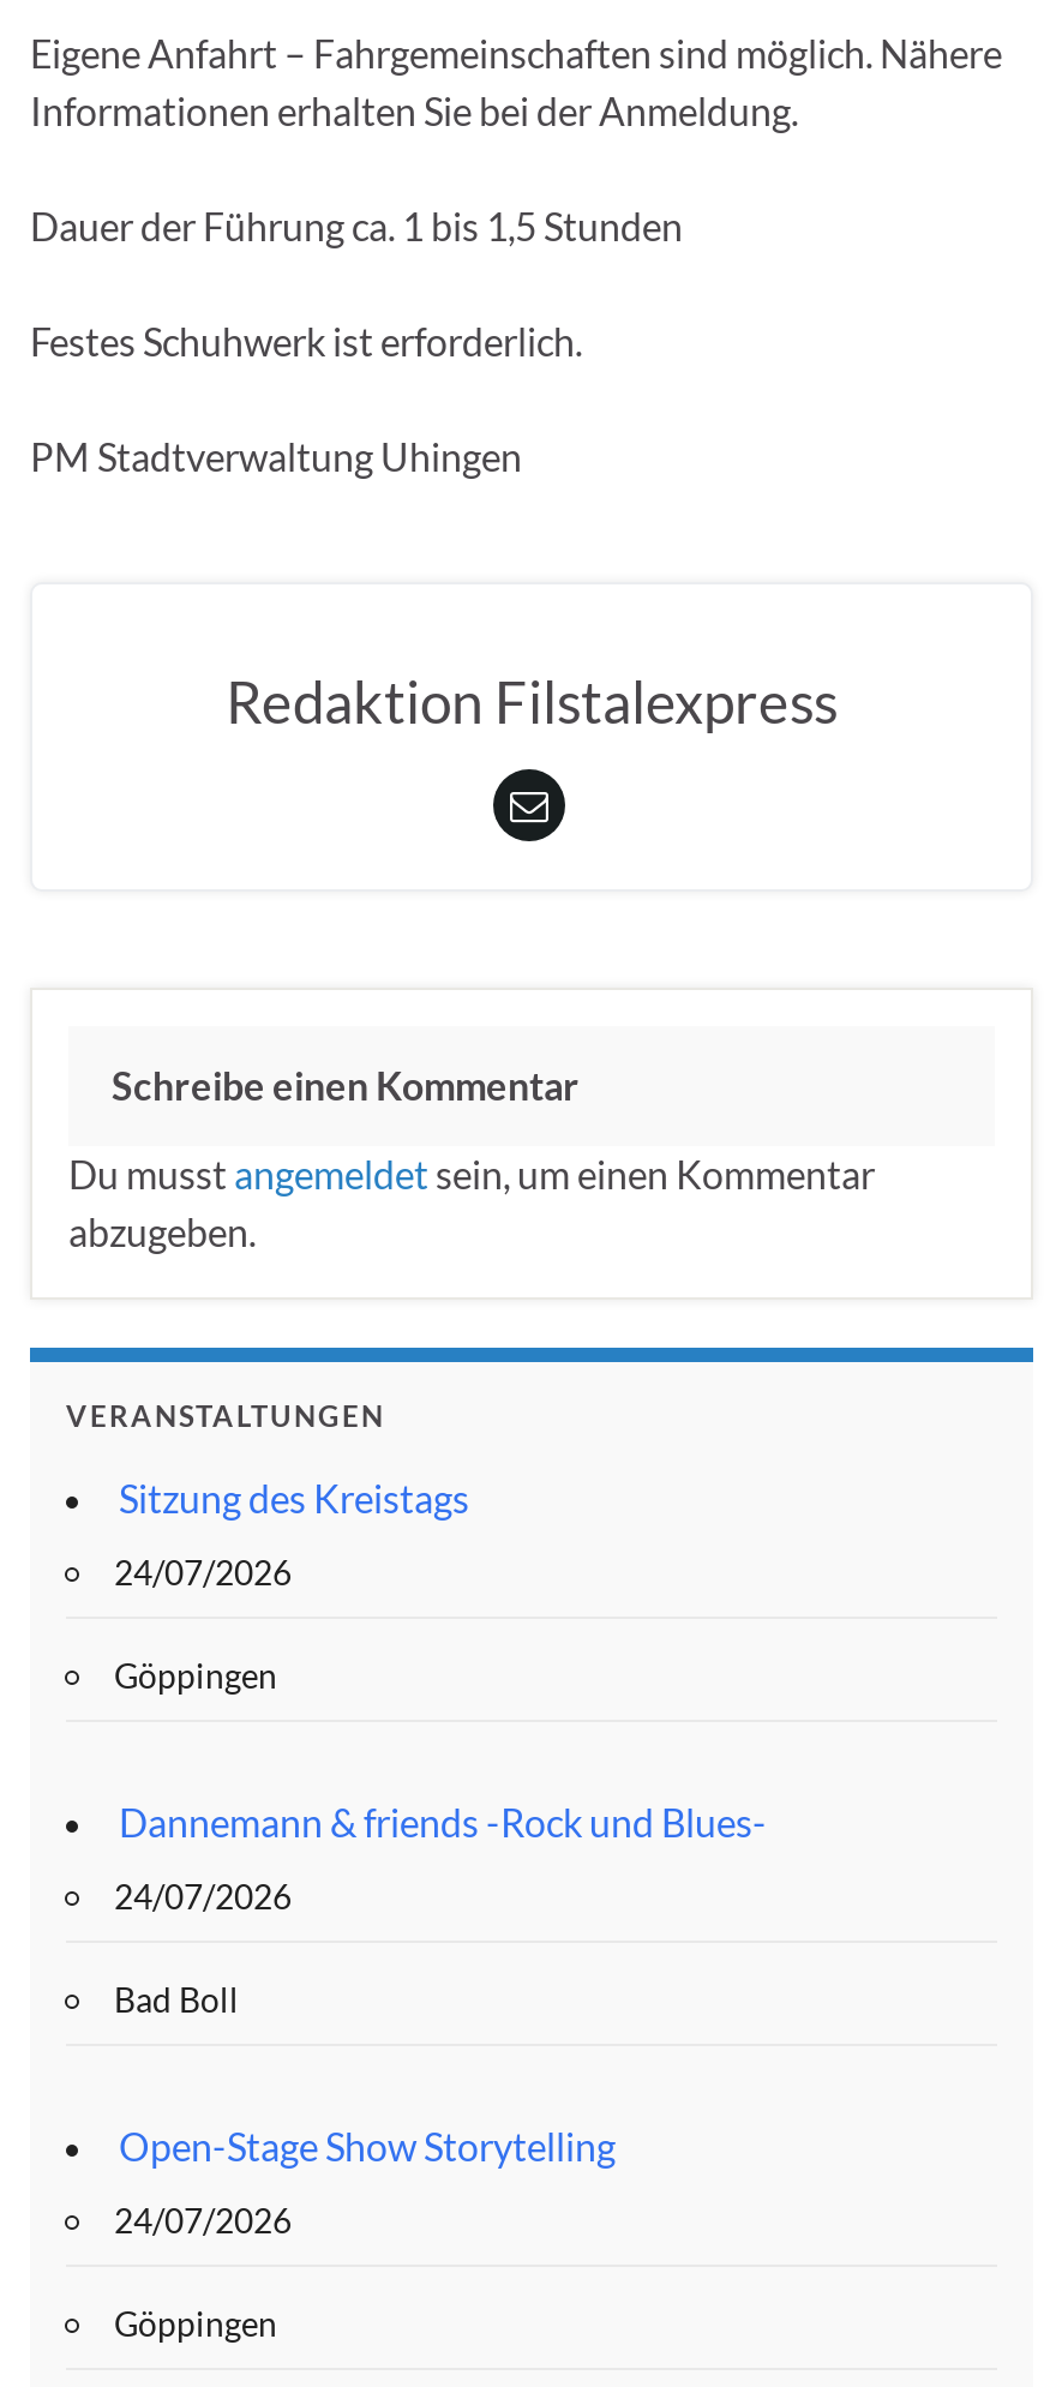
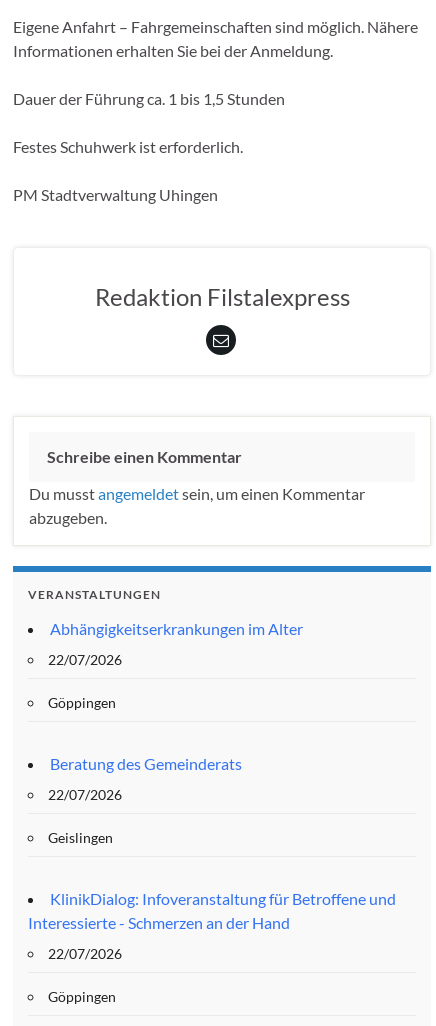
[119,1475,469,1521] Sitzung des Kreistags -> [50,619,303,638] Abhängigkeitserkrankungen im Alter
[114,1552,292,1593] 24/07/2026 -> [48,651,122,668] 22/07/2026
[119,1799,767,1845] Dannemann & friends -Rock und Blues- -> [50,754,242,773] Beratung des Gemeinderats
[114,1876,292,1917] 24/07/2026 -> [48,786,122,803] 22/07/2026
[114,1979,239,2020] Bad Boll -> [48,829,113,846] Geislingen
[119,2123,616,2169] Open-Stage Show Storytelling -> [28,889,396,932] KlinikDialog: Infoveranstaltung für Betroffene und | Interessierte - Schmerzen an der Hand
[114,2200,292,2241] 24/07/2026 -> [48,945,122,962] 22/07/2026

